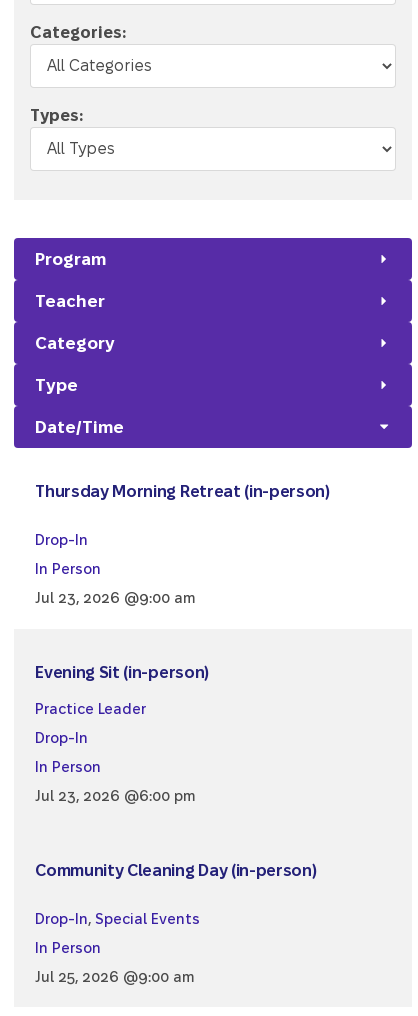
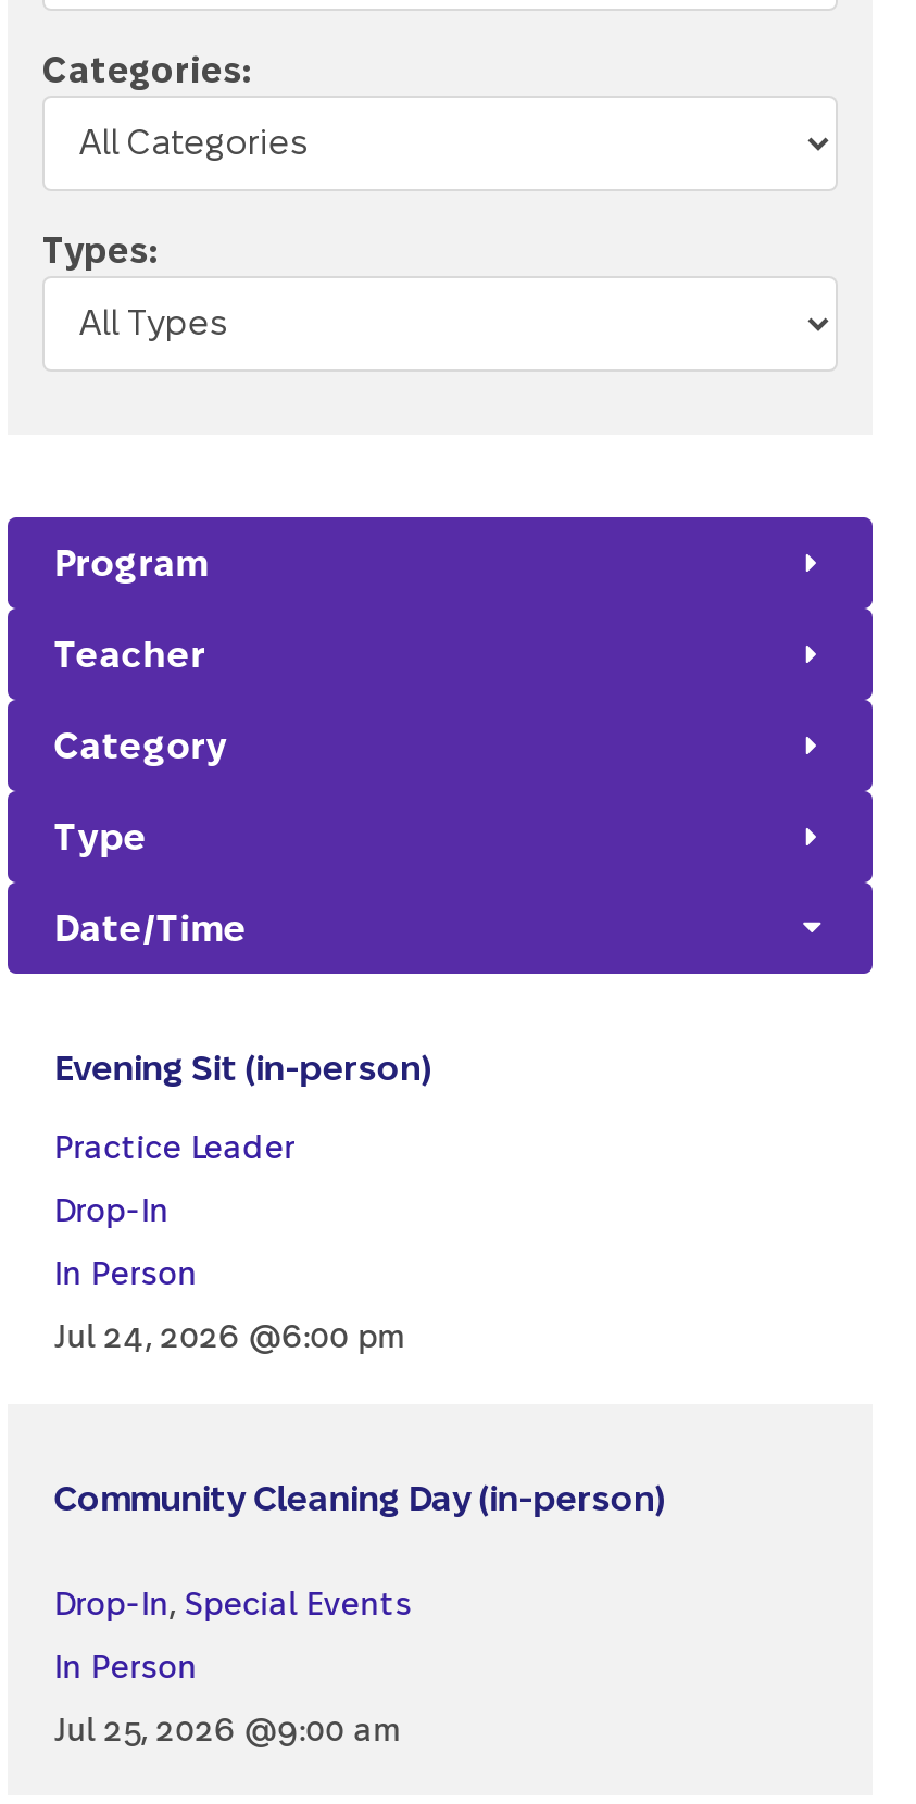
[35,483,330,606] Thursday Morning Retreat (in-person) | Drop-In | In Person | Jul 23, 2026 @9:00 am -> none
[35,788,195,804] Jul 23, 2026 @6:00 pm -> [54,1320,404,1355] Jul 24, 2026 @6:00 pm

